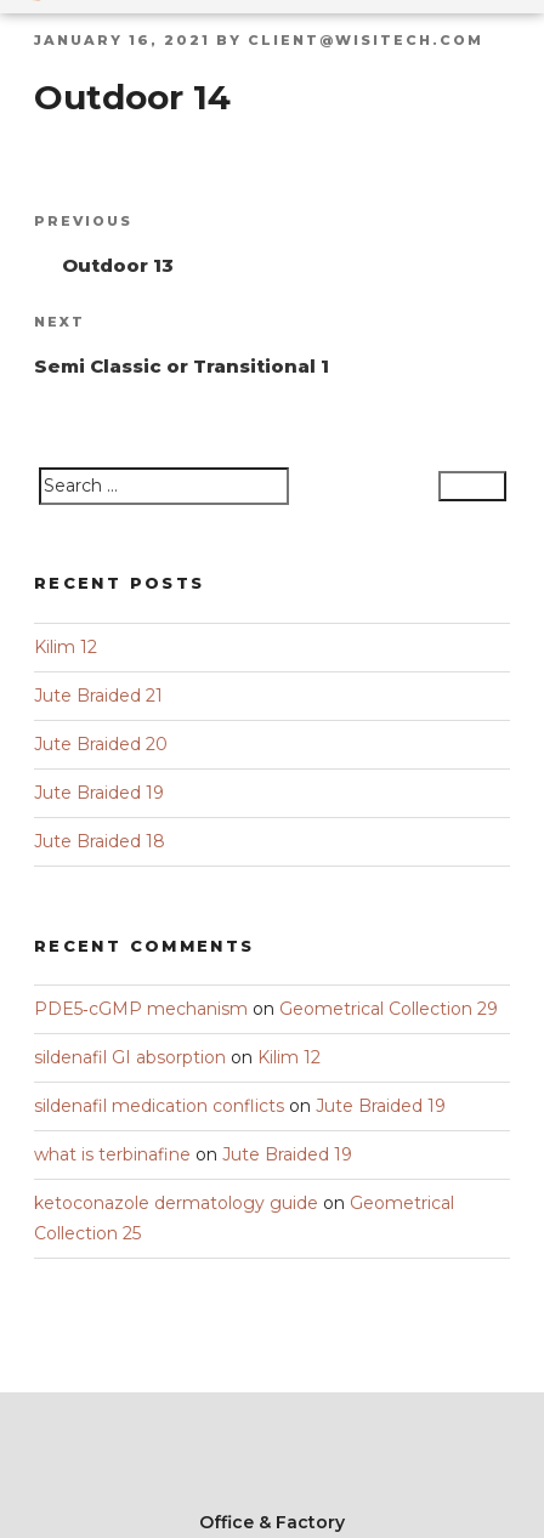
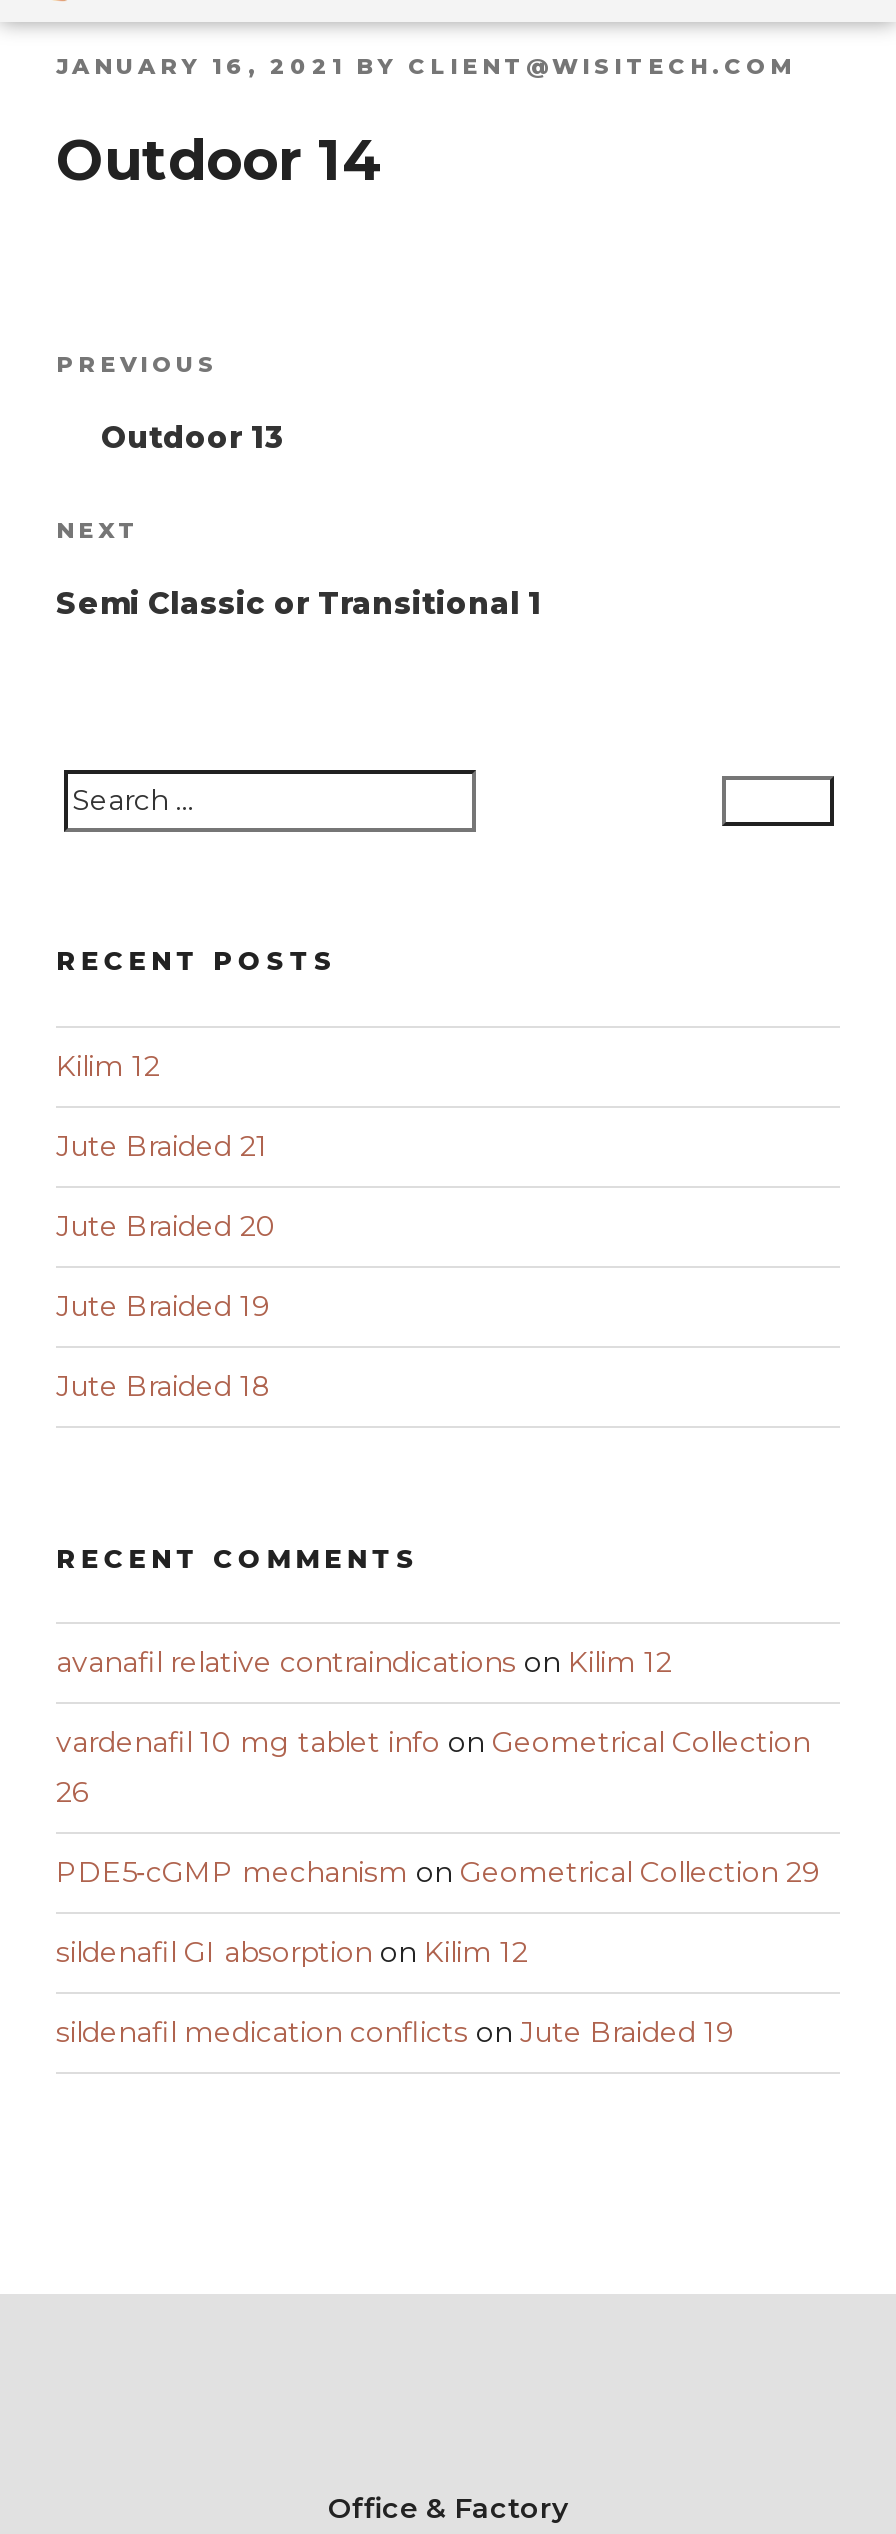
none -> [56,1644,810,1810] avanafil relative contraindications on Kilim 12 | vardenafil 10 mg tablet info on Geometrical Collection | 26
moved [34,998,498,1117] -> [56,1854,820,2050]: PDE5‑cGMP mechanism on Geometrical Collection 29 | sildenafil GI absorption on Kilim 12 | sildenafil medication conflicts on Jute Braided 19
[34,1144,454,1244] what is terbinafine on Jute Braided 19 | ketoconazole dermatology guide on Geometrical | Collection 25 -> none

